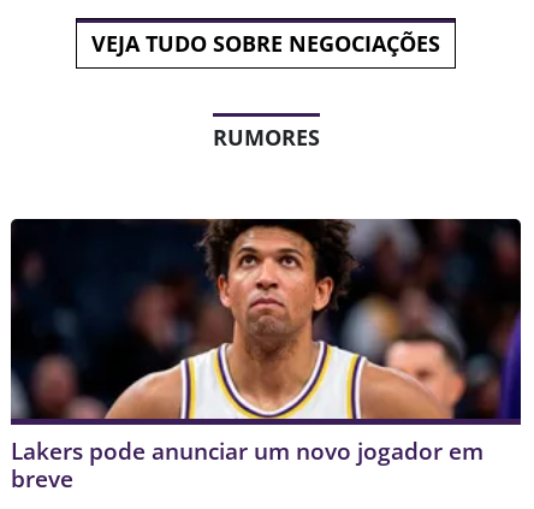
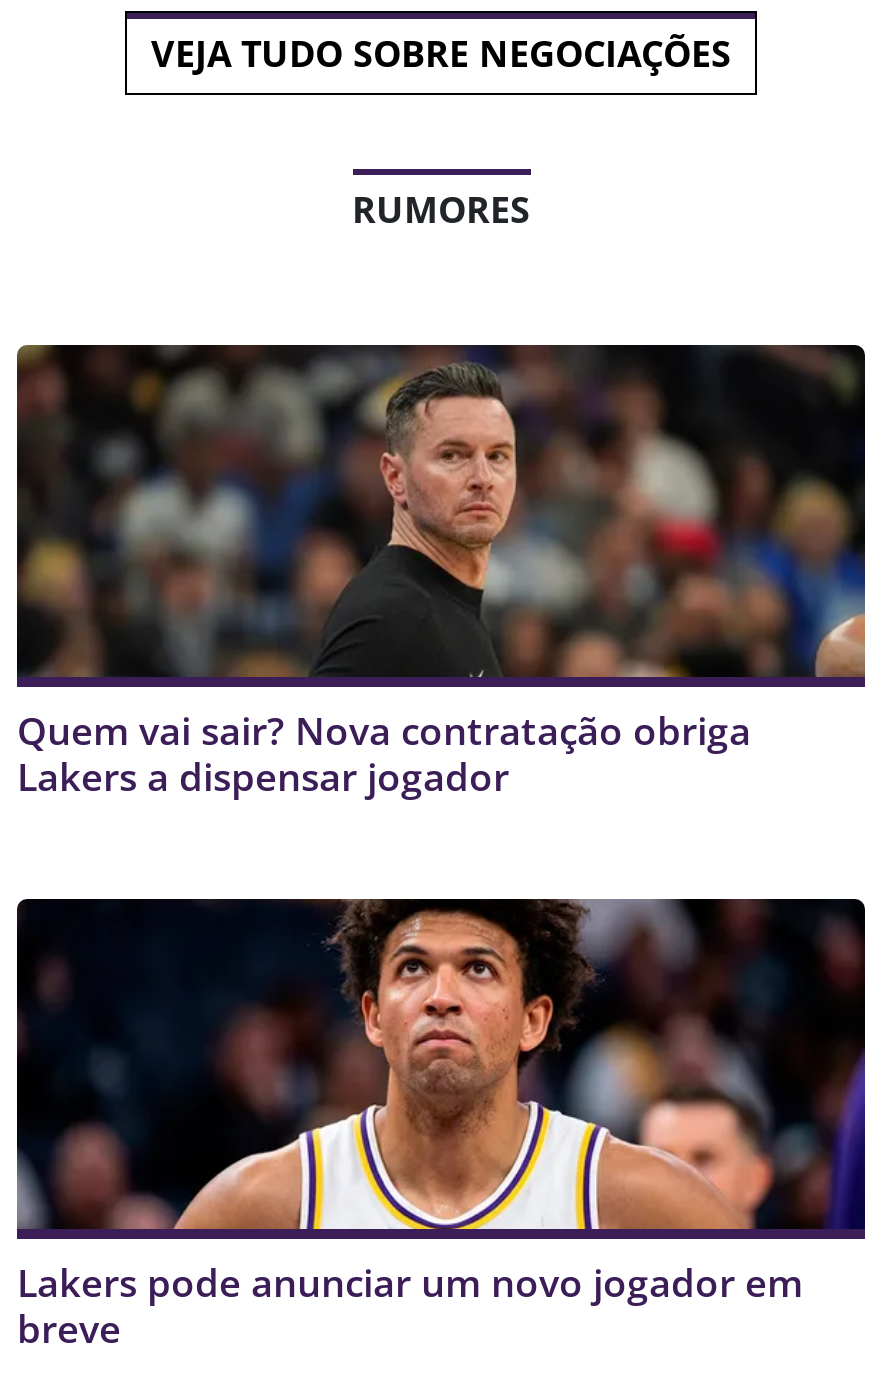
none -> [15,343,867,802] [image] | Quem vai sair? Nova contratação obriga | Lakers a dispensar jogador

